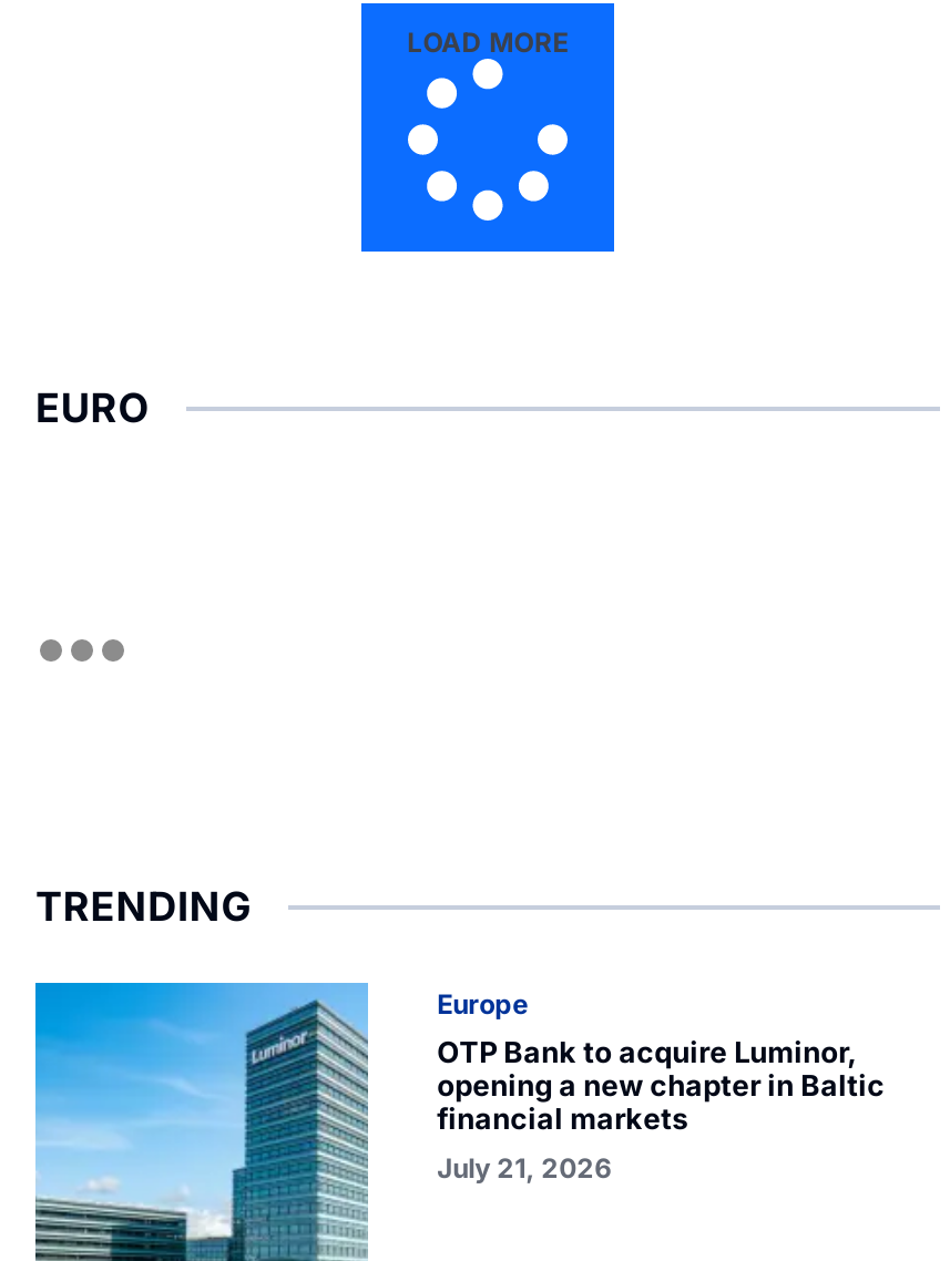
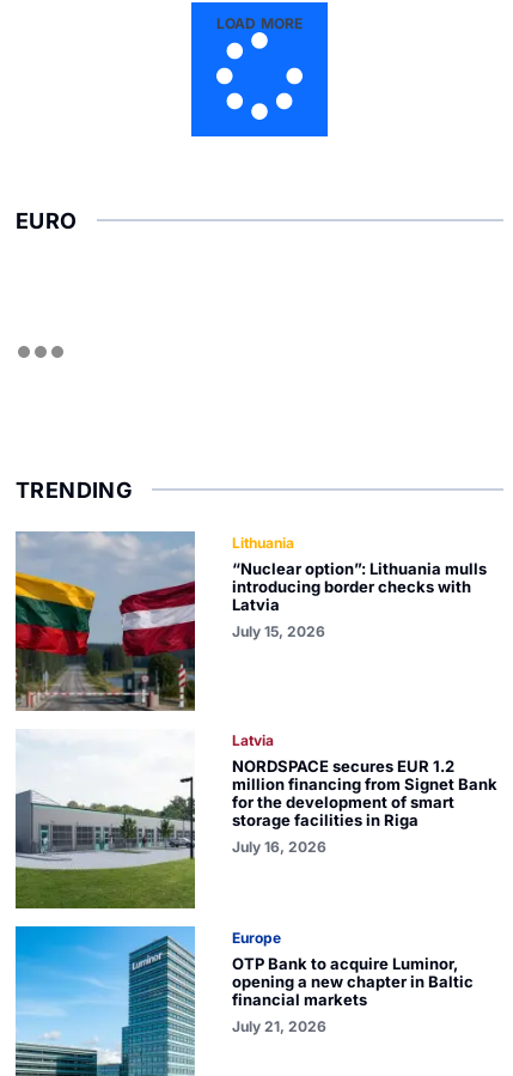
none -> [14,531,487,712] [image] | Lithuania | “Nuclear option”: Lithuania mulls | introducing border checks with | Latvia | July 15, 2026
none -> [16,731,498,910] [image] | Latvia | NORDSPACE secures EUR 1.2 | million financing from Signet Bank | for the development of smart | storage facilities in Riga | July 16, 2026

